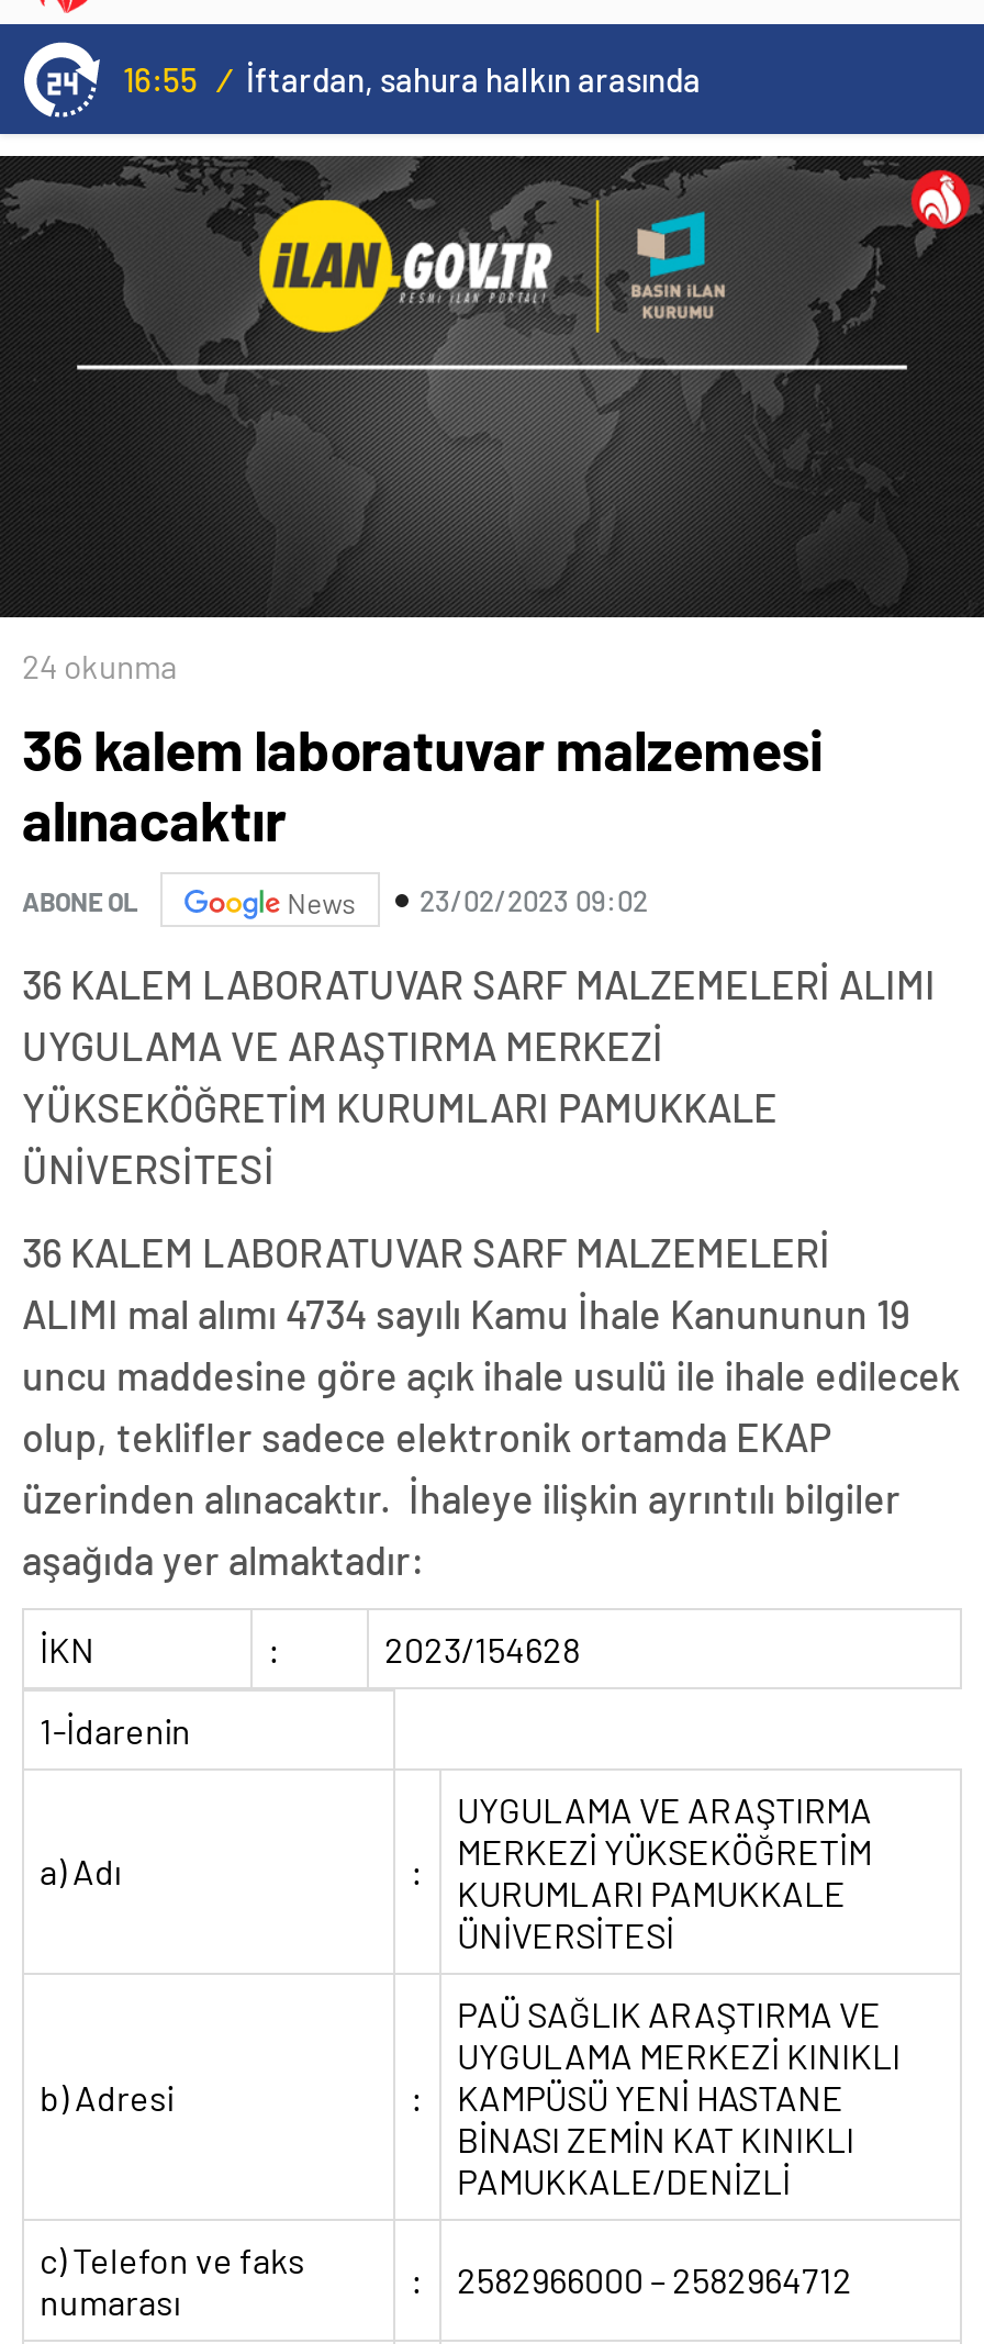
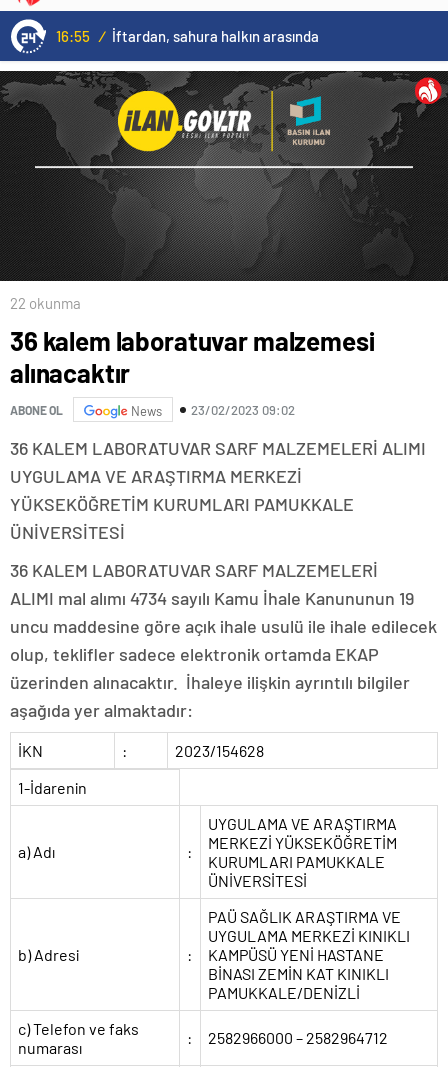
[22,647,178,686] 24 okunma -> [10,294,81,312] 22 okunma

